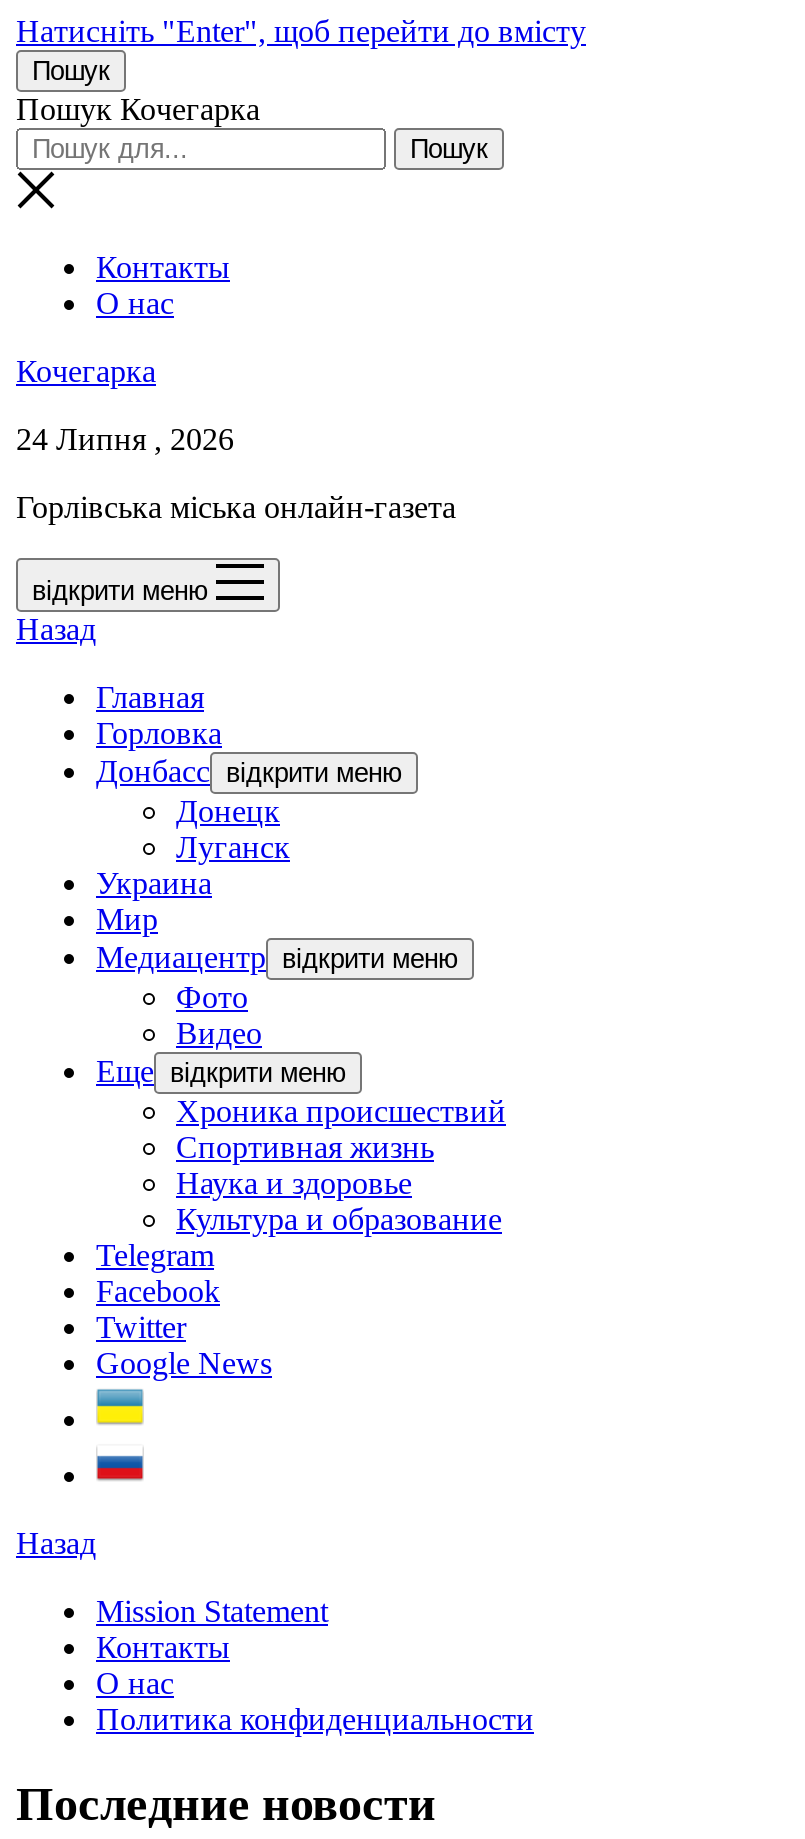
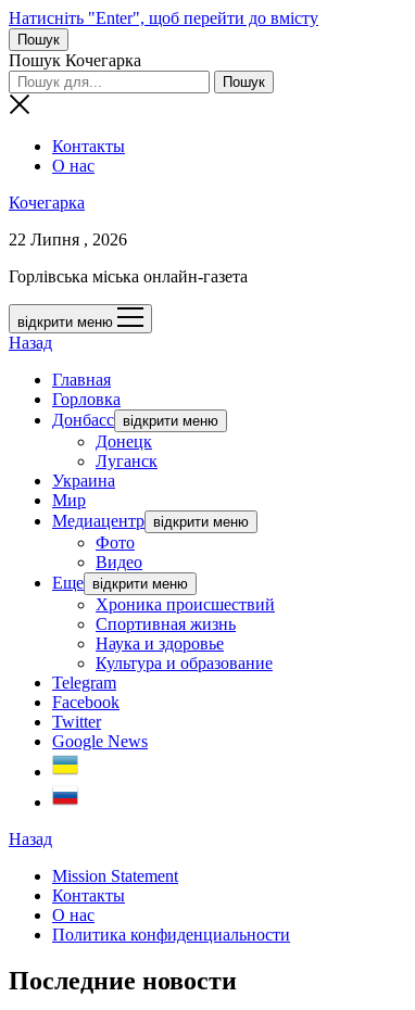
[16,422,234,456] 24 Липня , 2026 -> [9,230,127,249] 22 Липня , 2026

